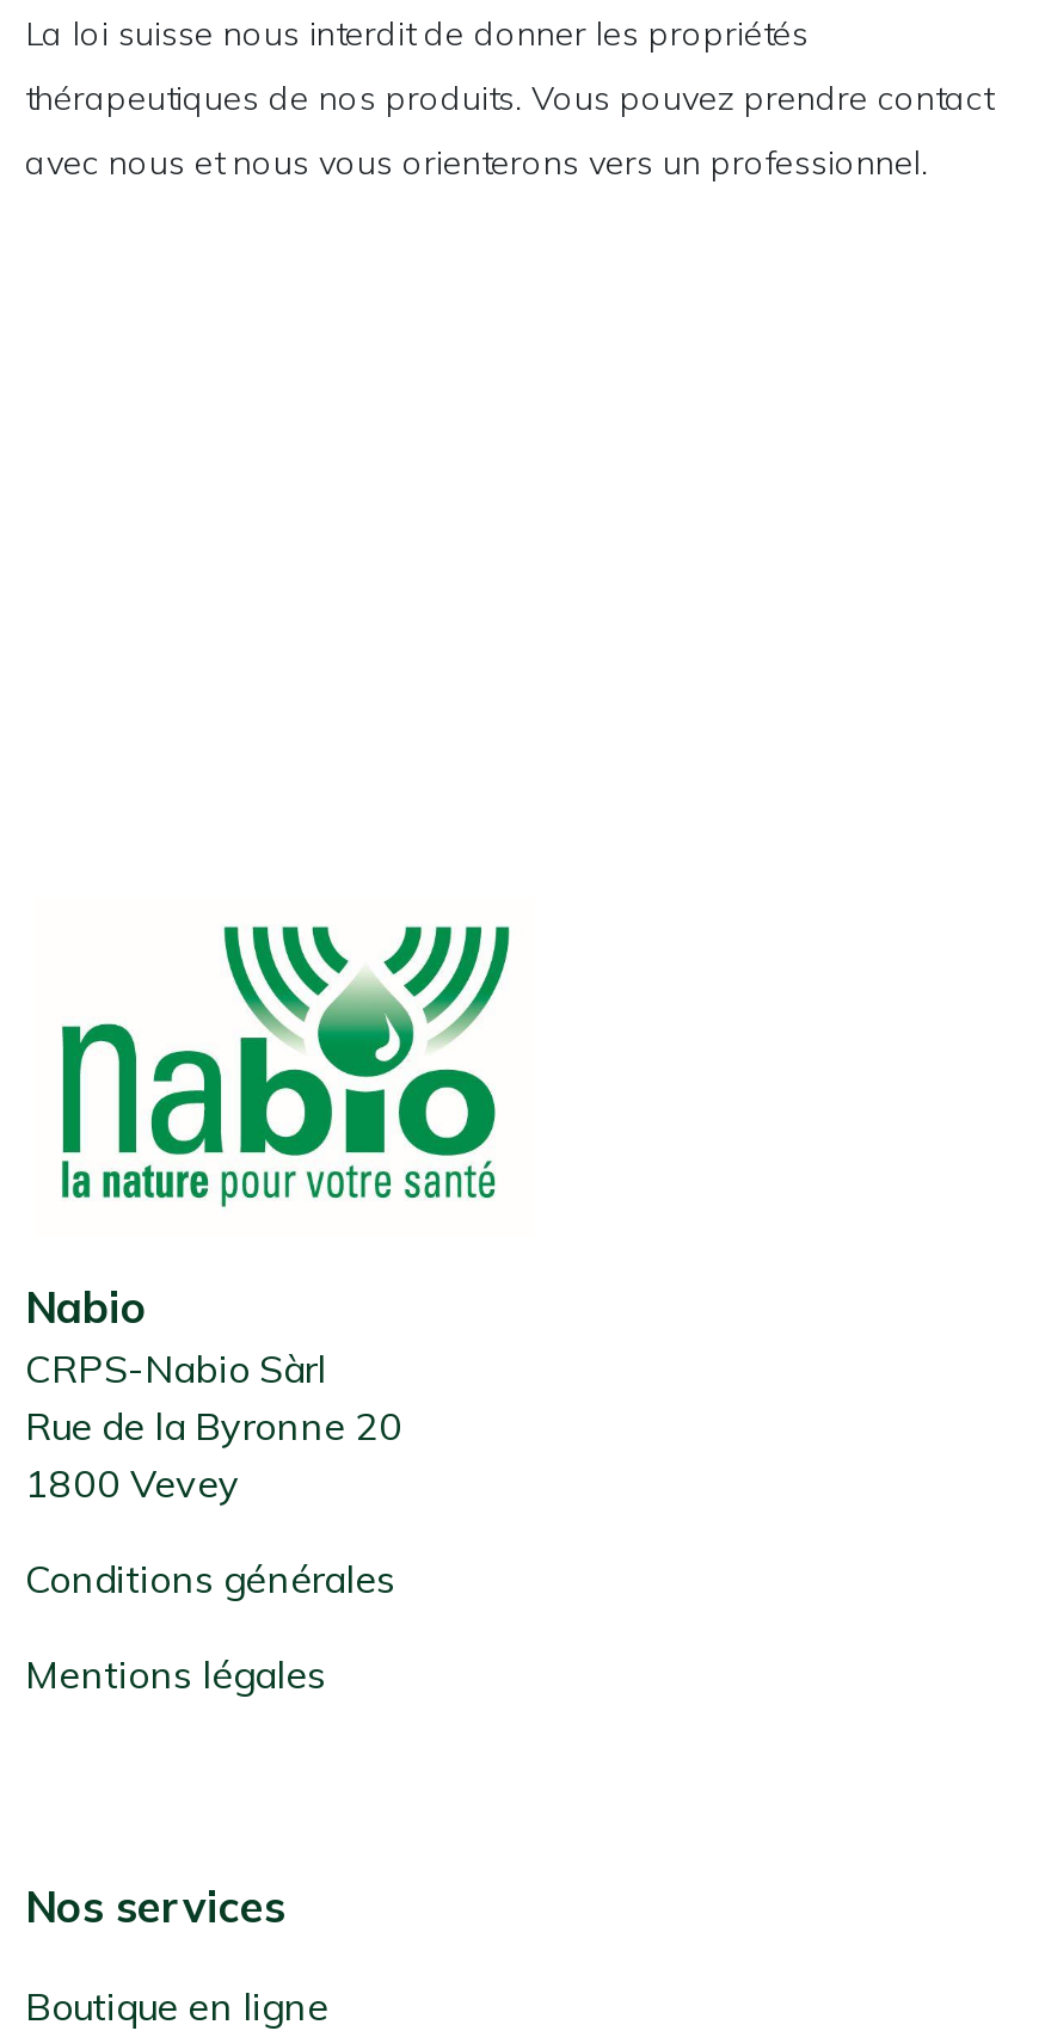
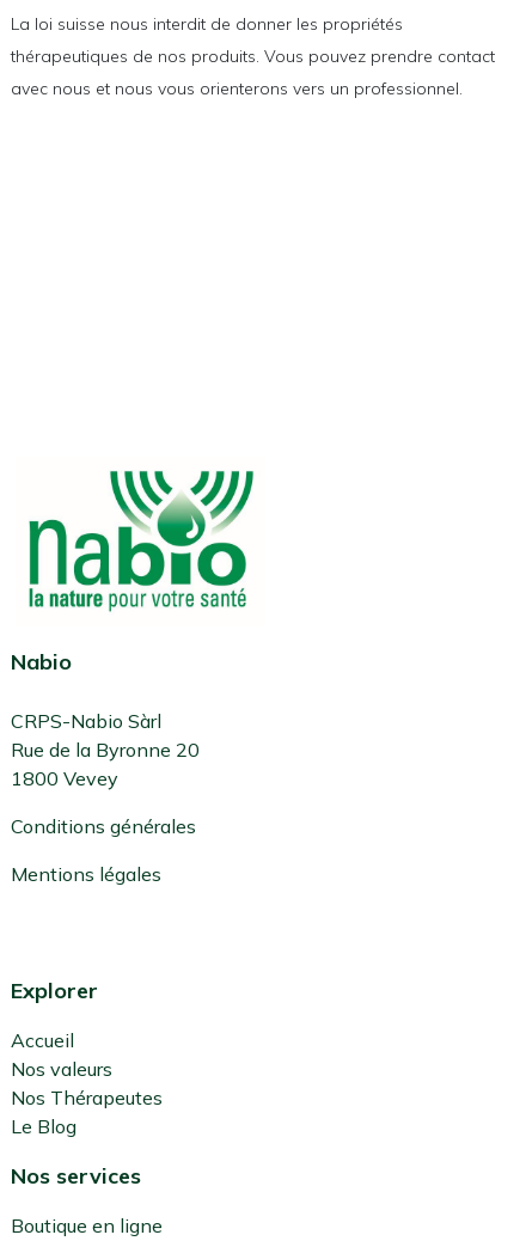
none -> [11,977,163,1139] Explorer | Accueil | Nos valeurs | Nos Thérapeutes | Le Blog

